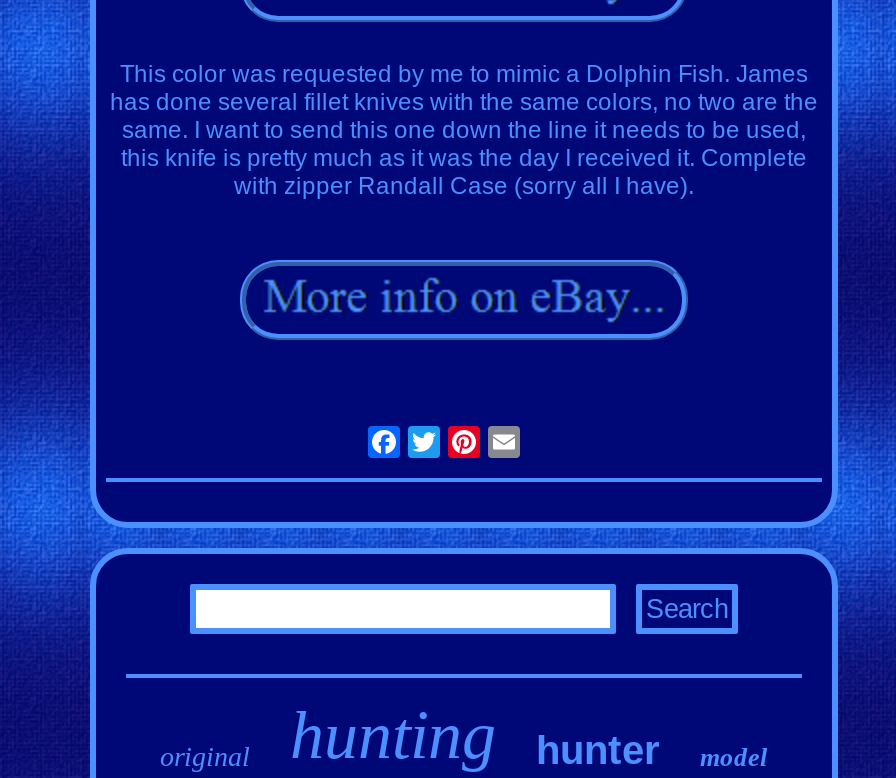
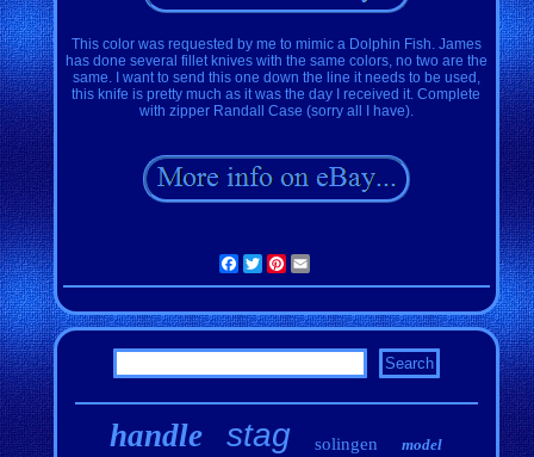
[160,698,660,772] original | hunting | hunter -> [110,416,378,453] handle | stag | solingen

